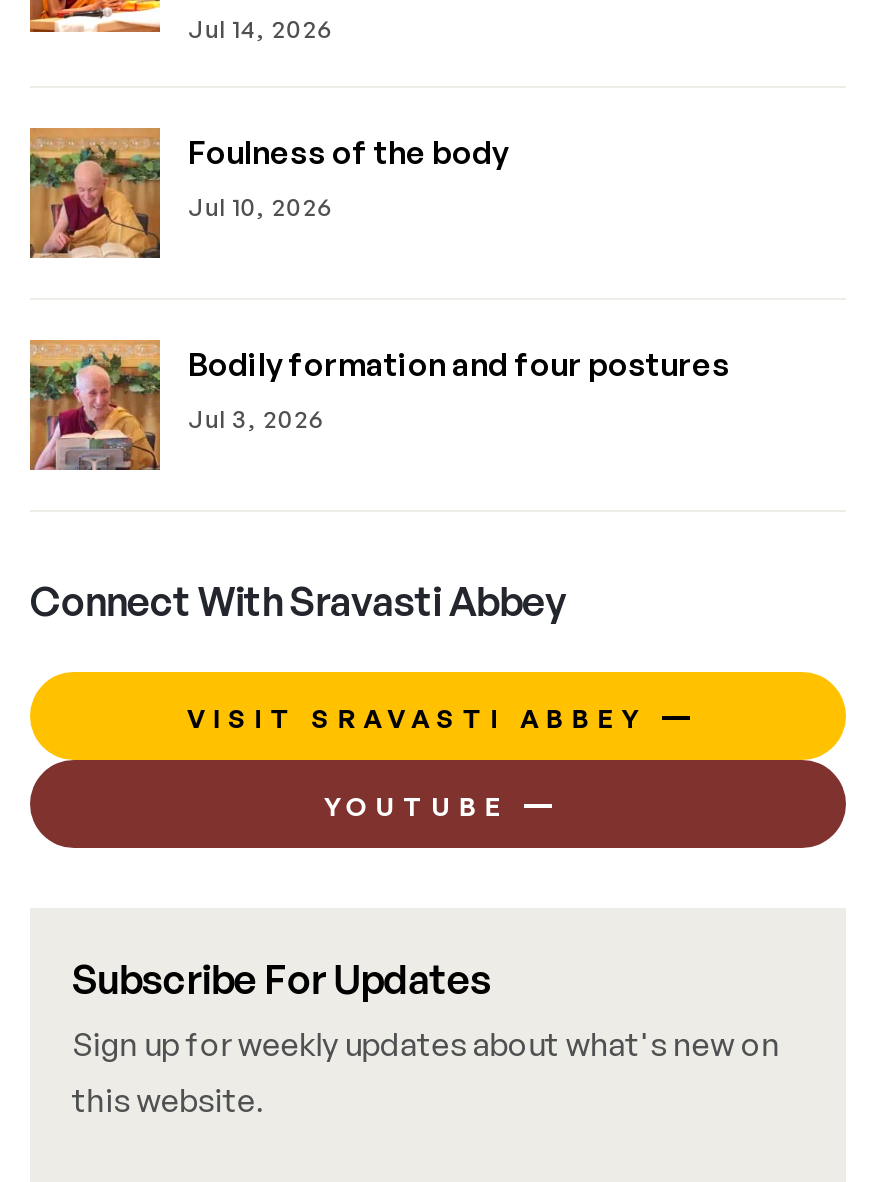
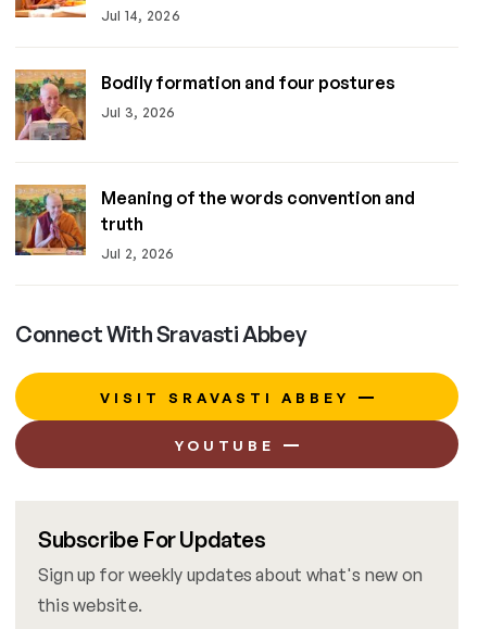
[32,131,508,258] [image] | Foulness of the body | Jul 10, 2026 -> none
moved [26,338,730,474] -> [13,68,395,142]: [image] | Bodily formation and four postures | Jul 3, 2026
none -> [14,184,415,263] [image] | Meaning of the words convention and | truth | Jul 2, 2026

